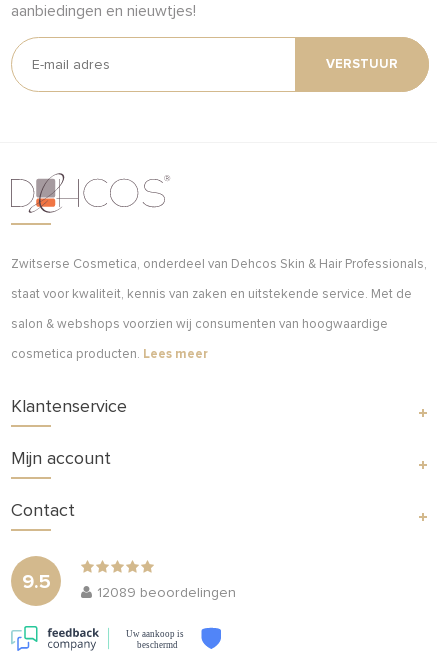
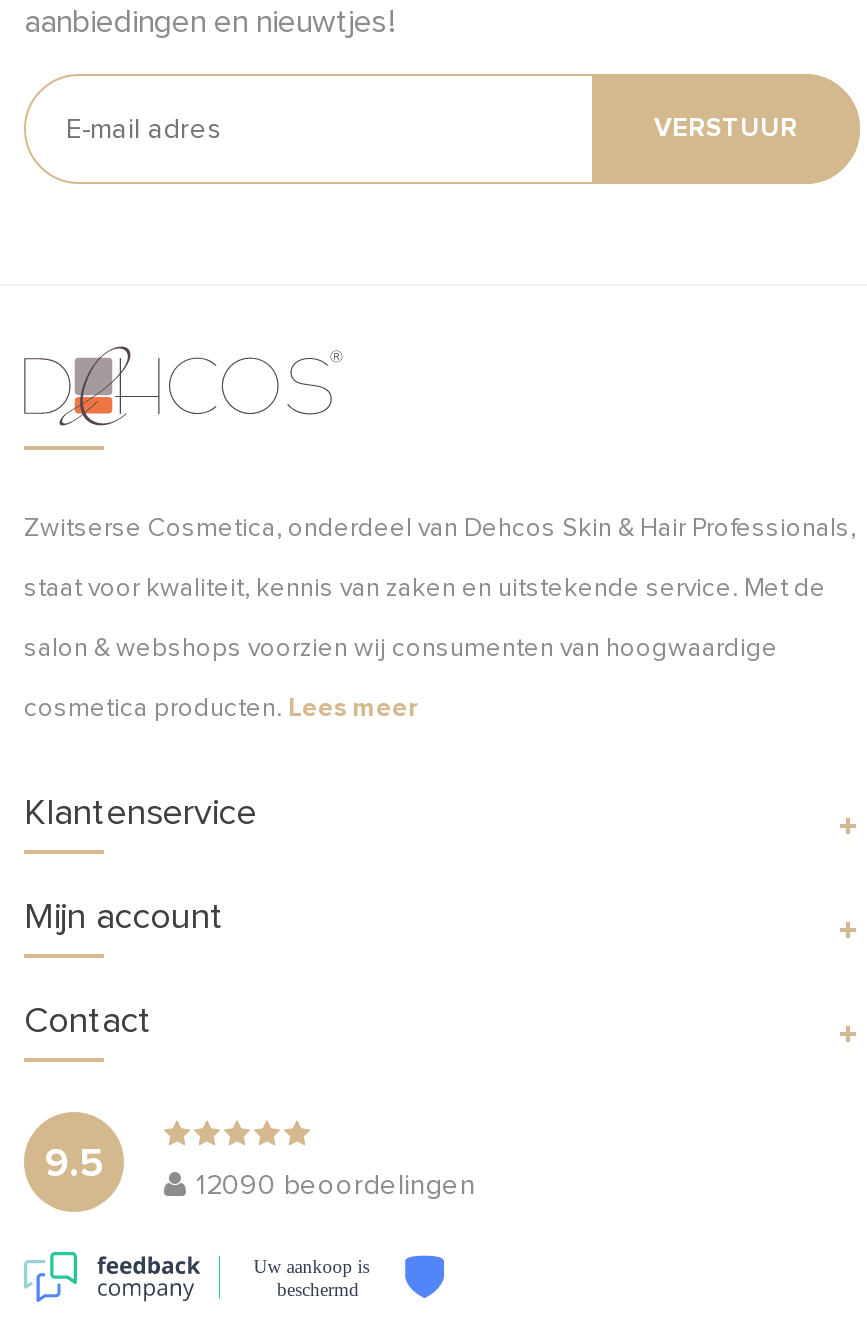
[97,586,236,600] 12089 beoordelingen -> [196,1172,476,1200] 12090 beoordelingen

